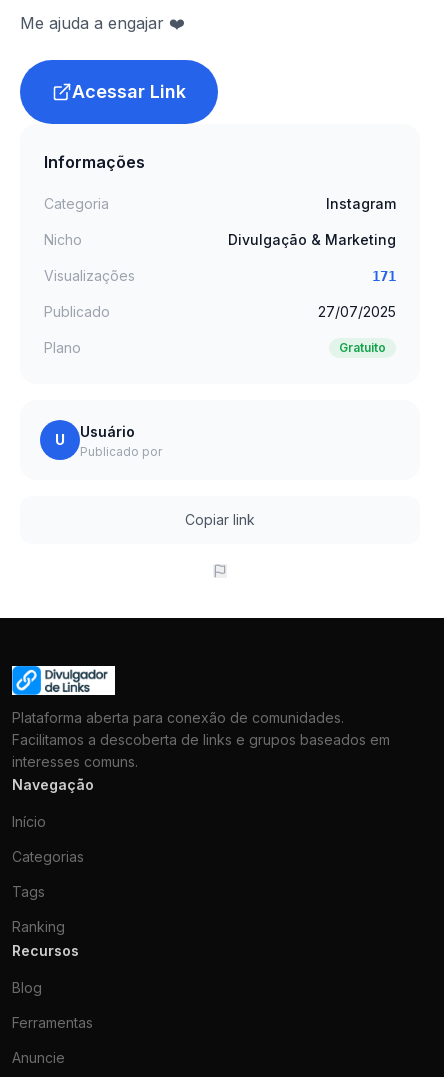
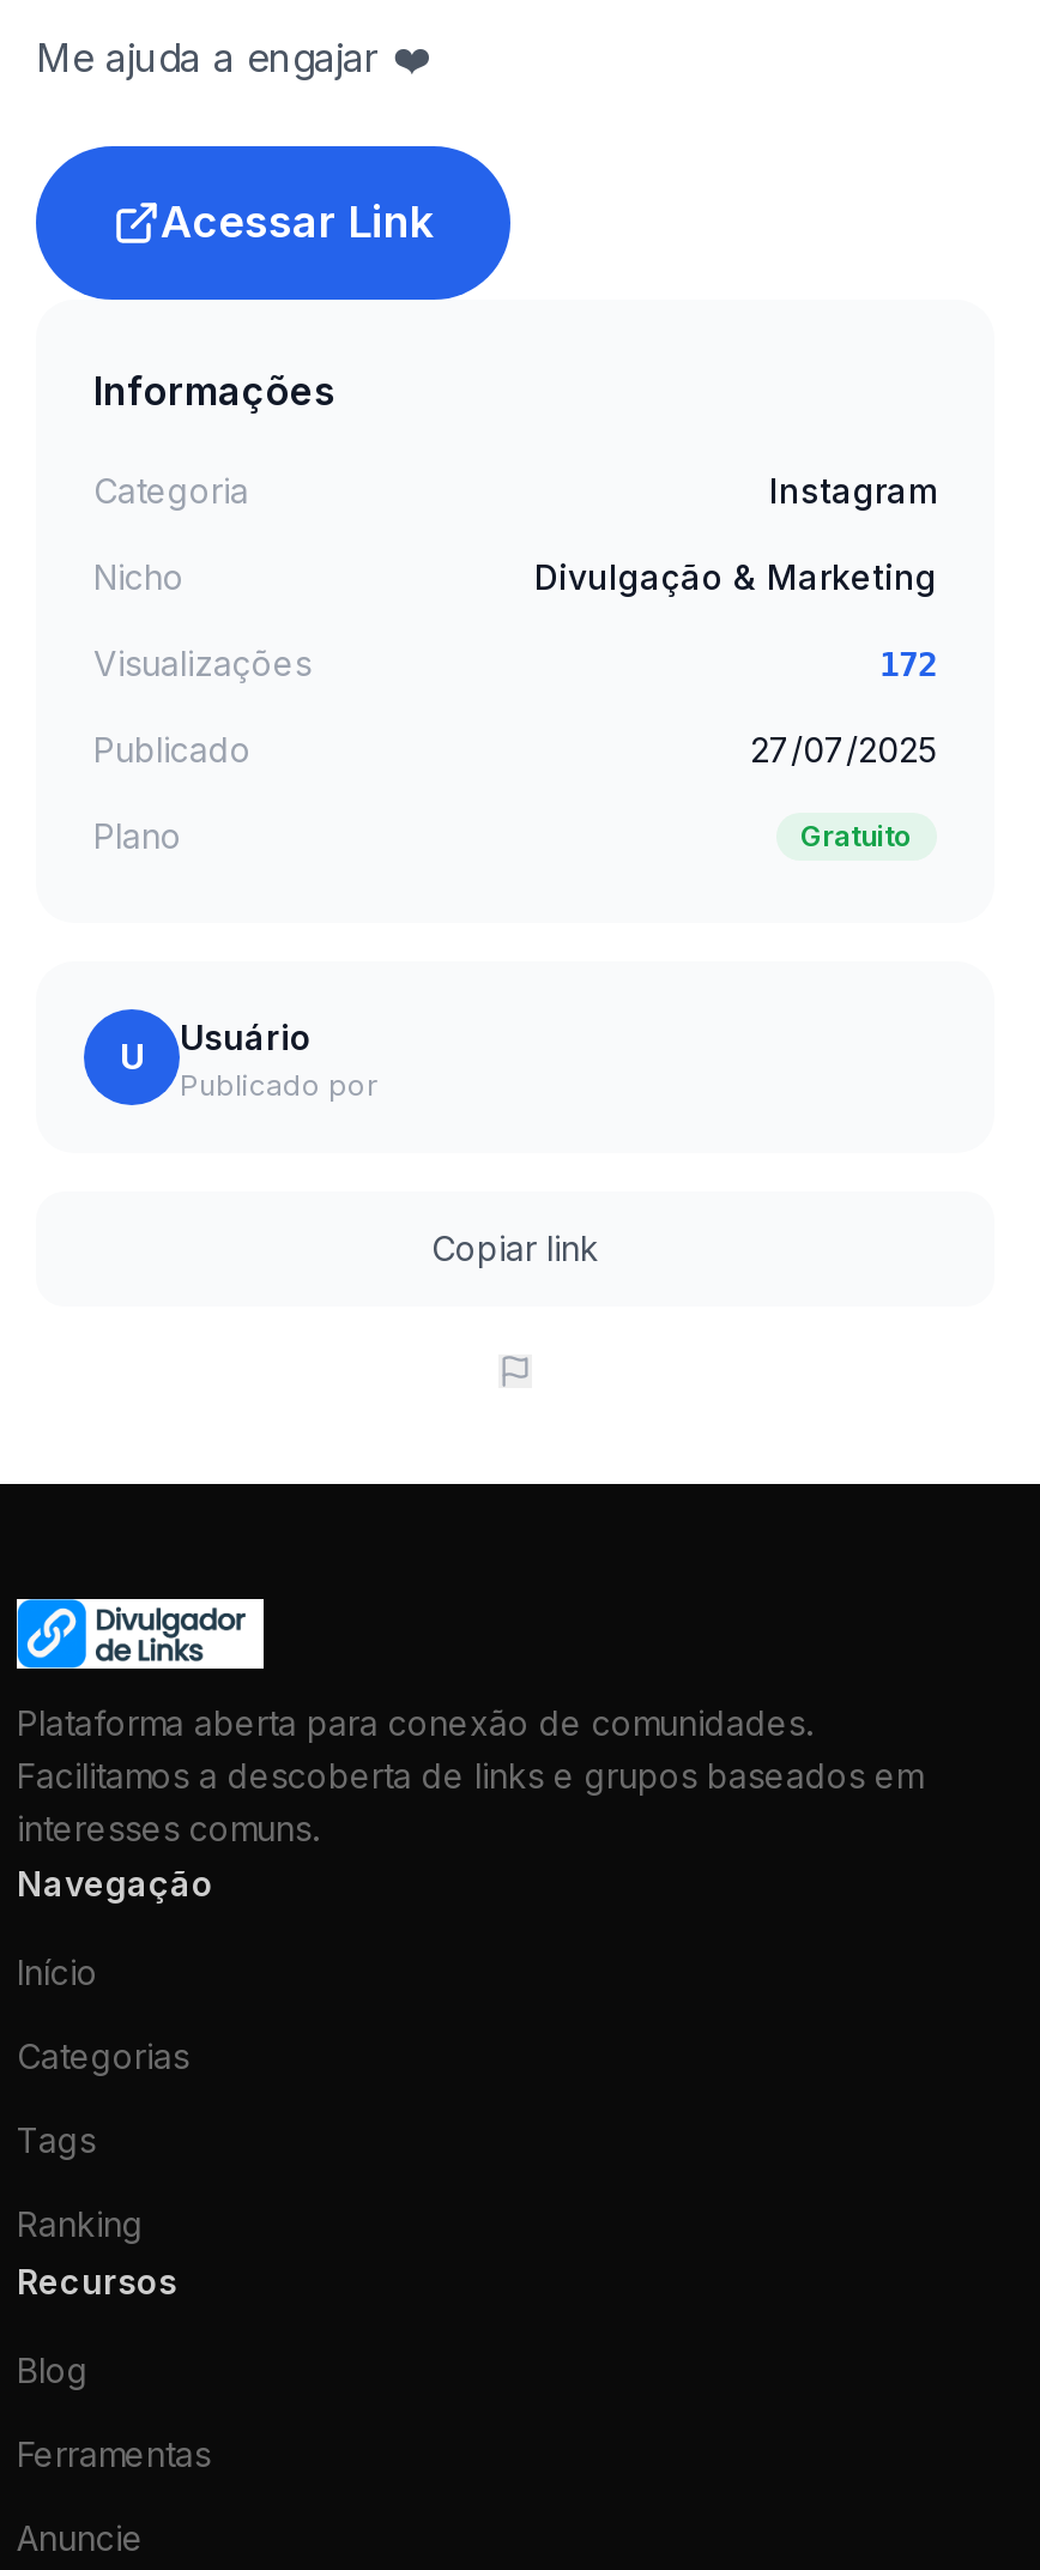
[372,268,396,284] 171 -> [879,645,937,683] 172

